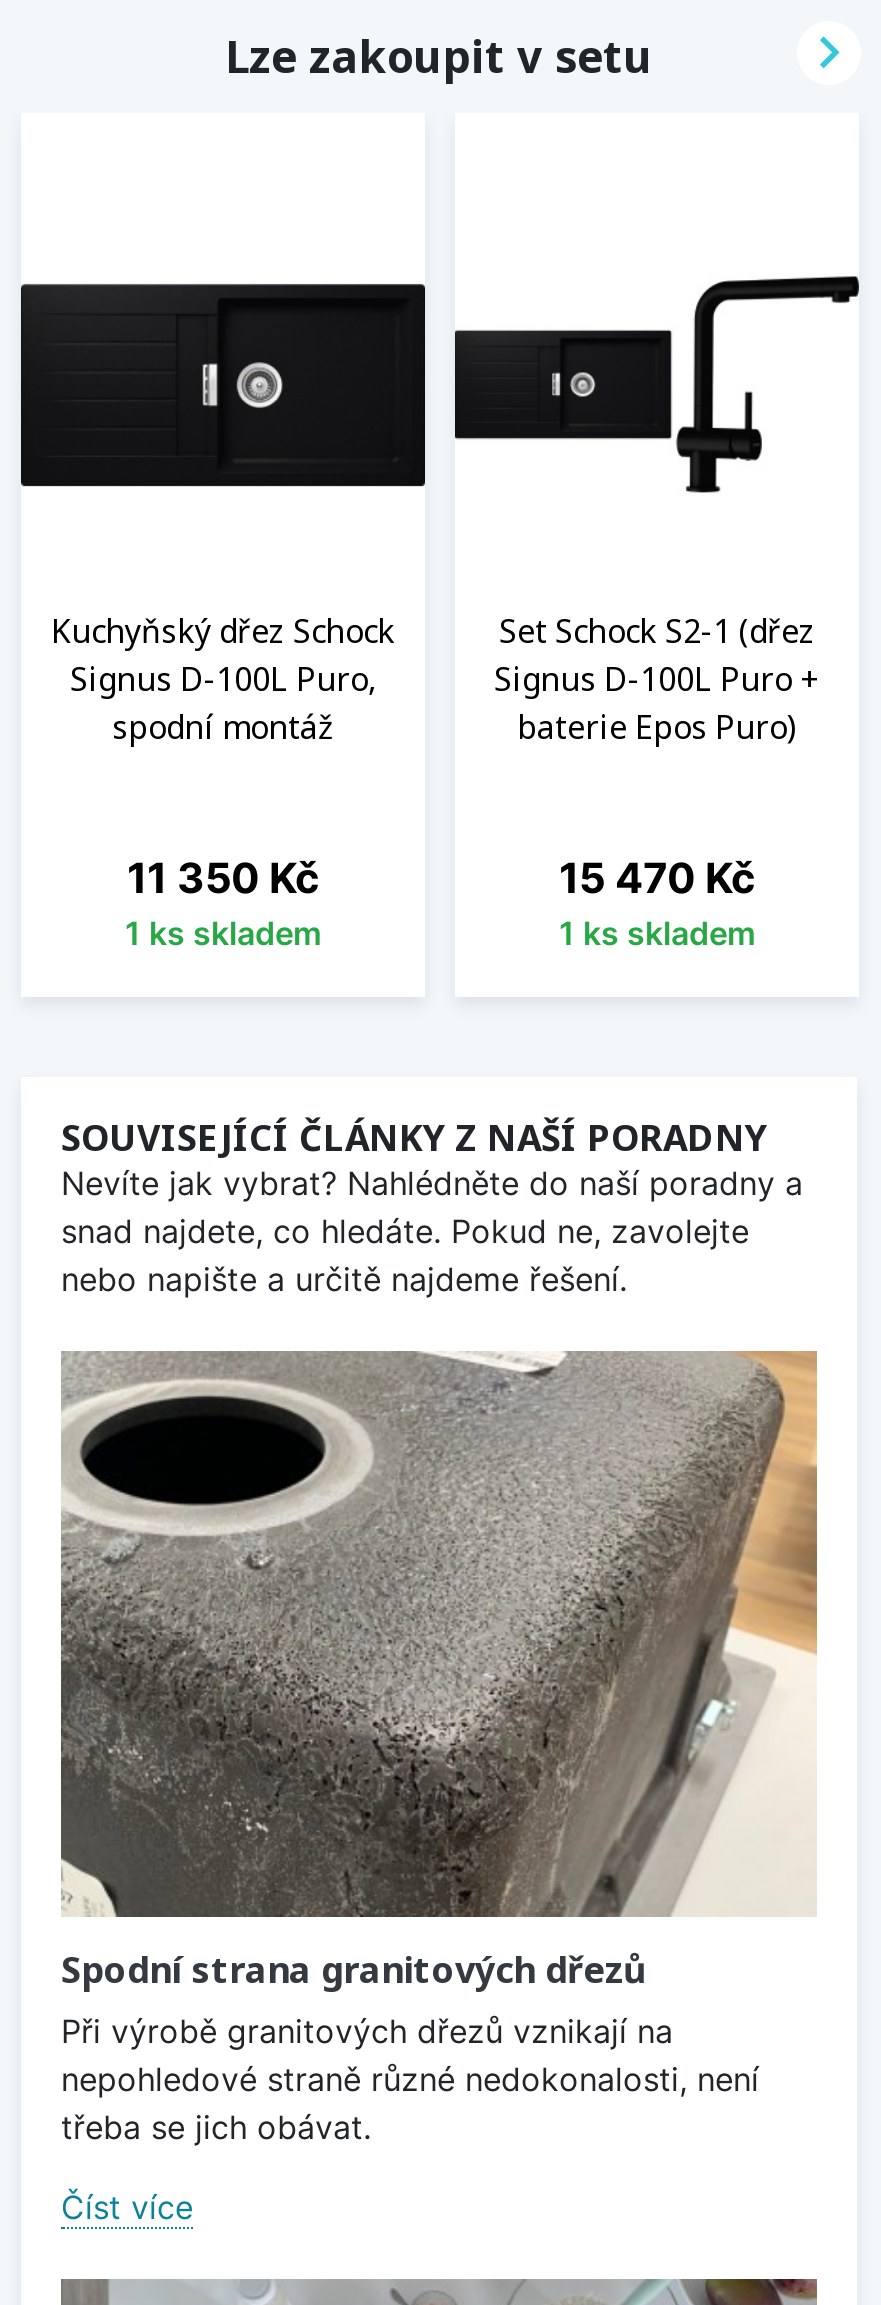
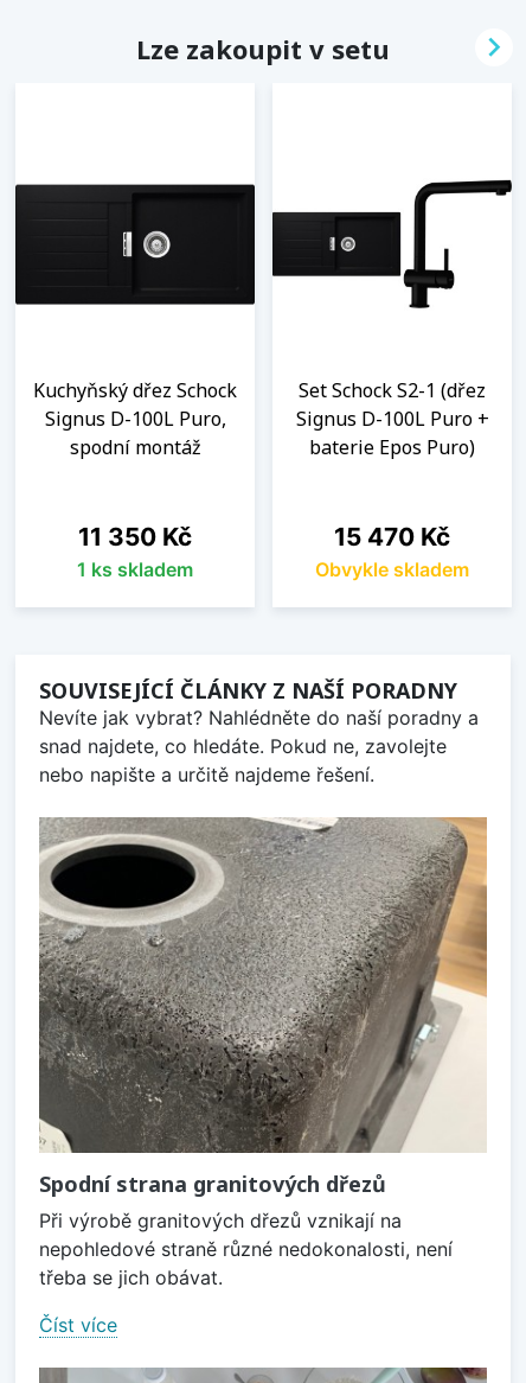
[559,913,755,953] 1 ks skladem -> [315,557,469,581] Obvykle skladem

